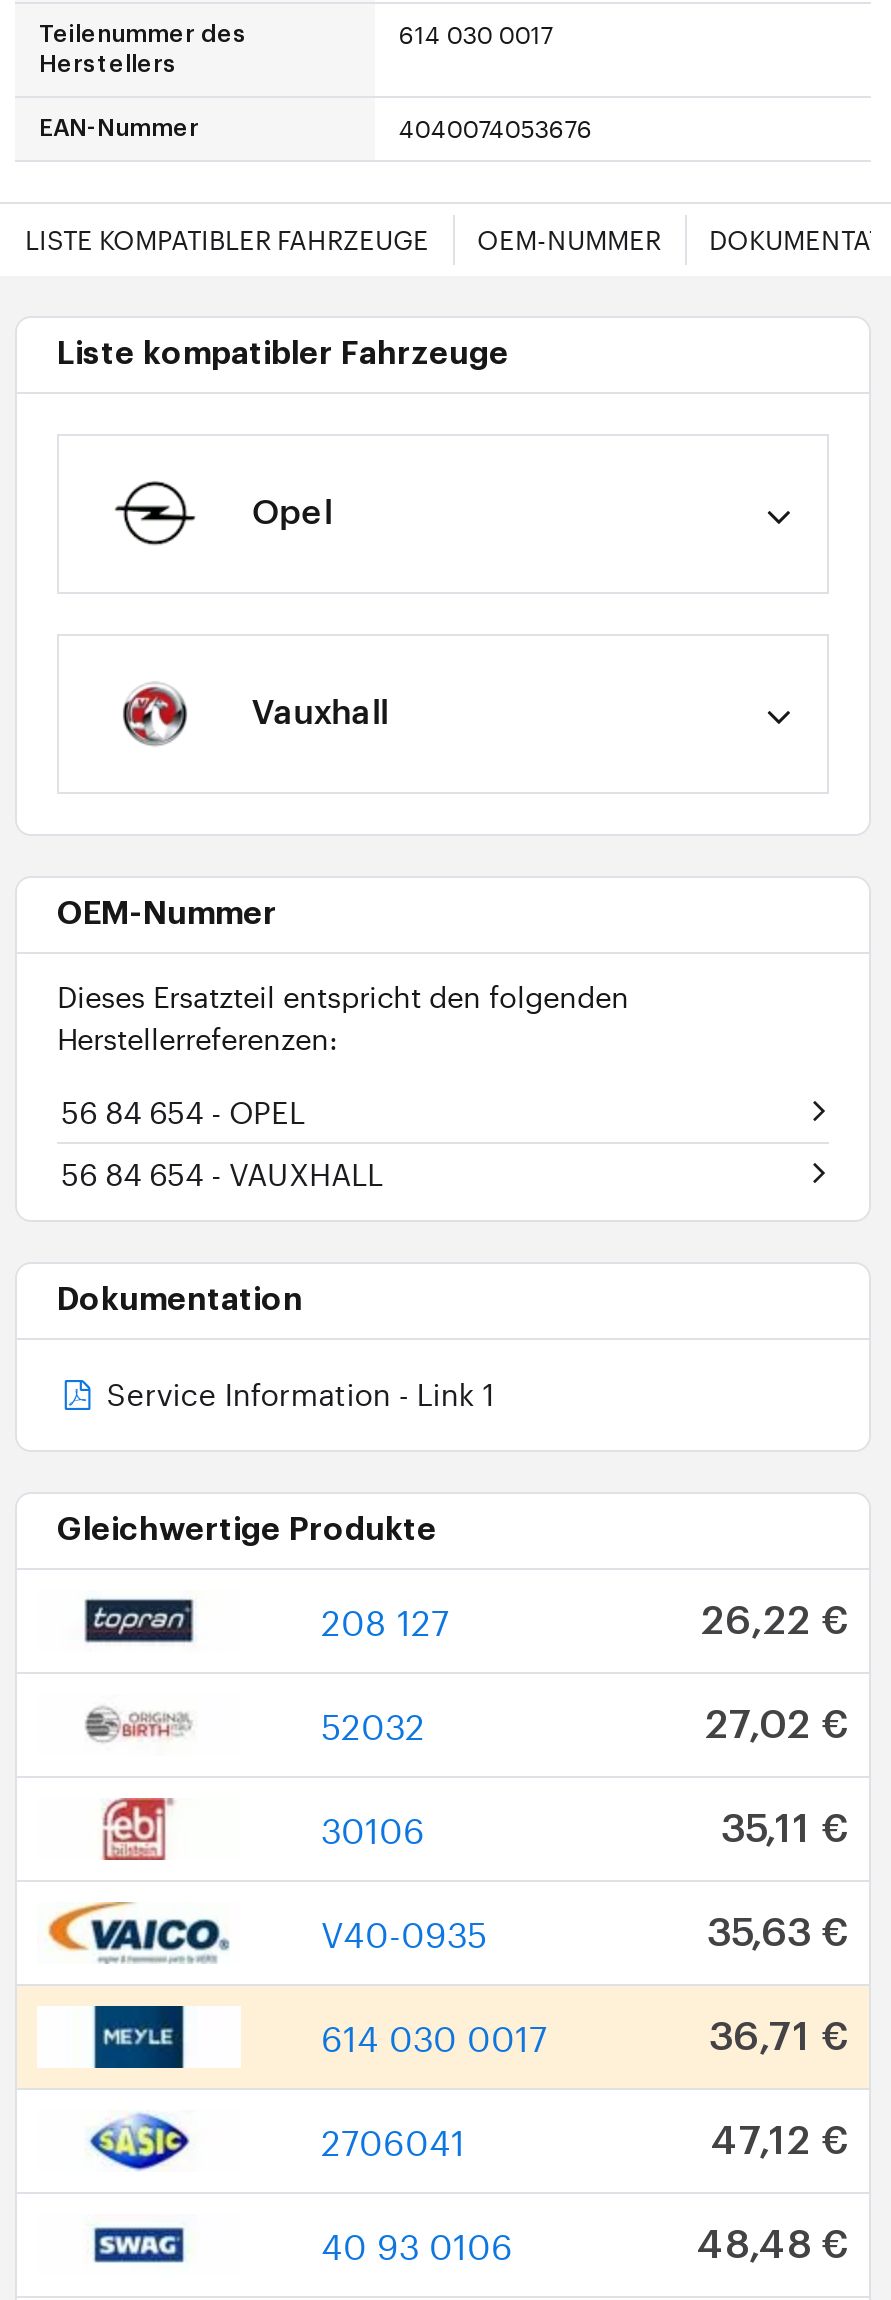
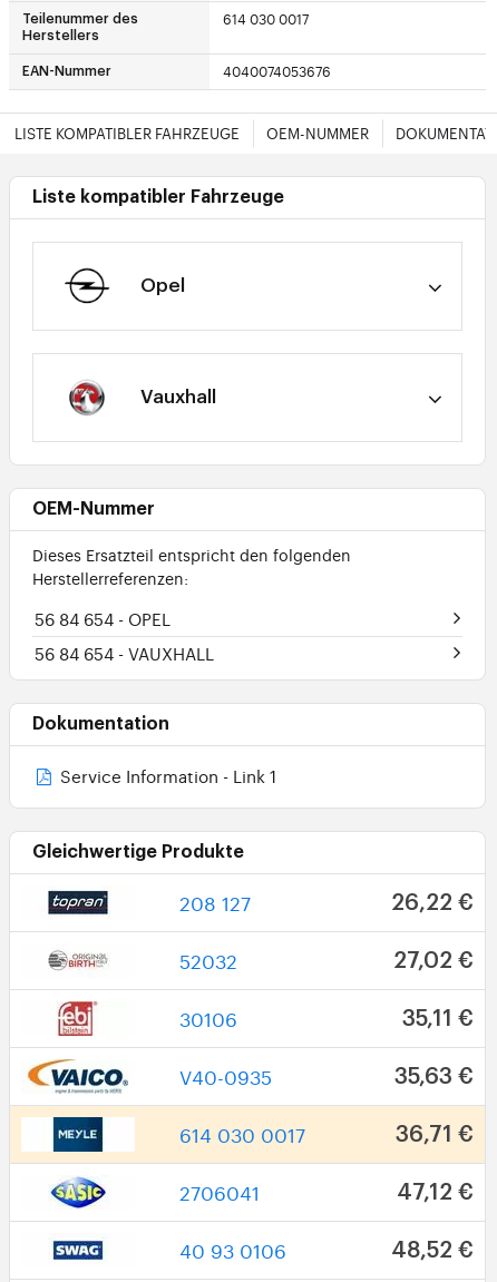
[697,2225,849,2265] 48,48 € -> [391,1239,474,1262] 48,52 €

